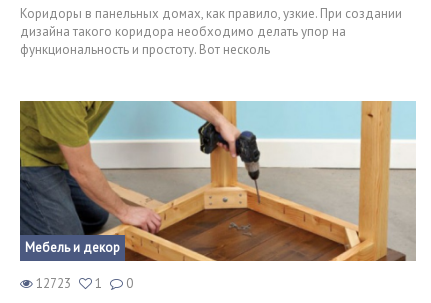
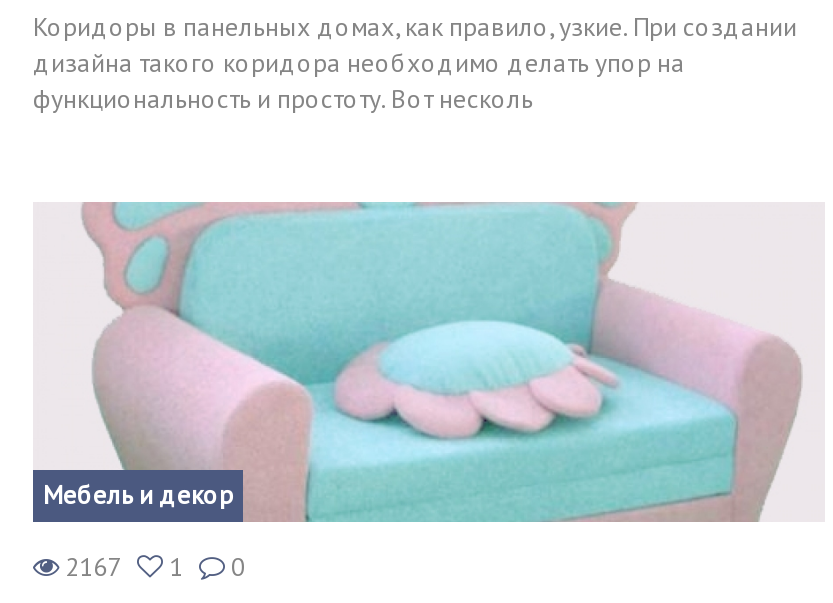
[19,100,416,292] [image] | 12723 1 0 -> [33,200,823,584] [image] | 2167 1 0

